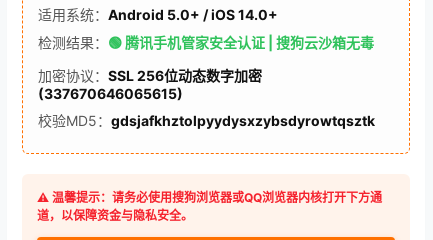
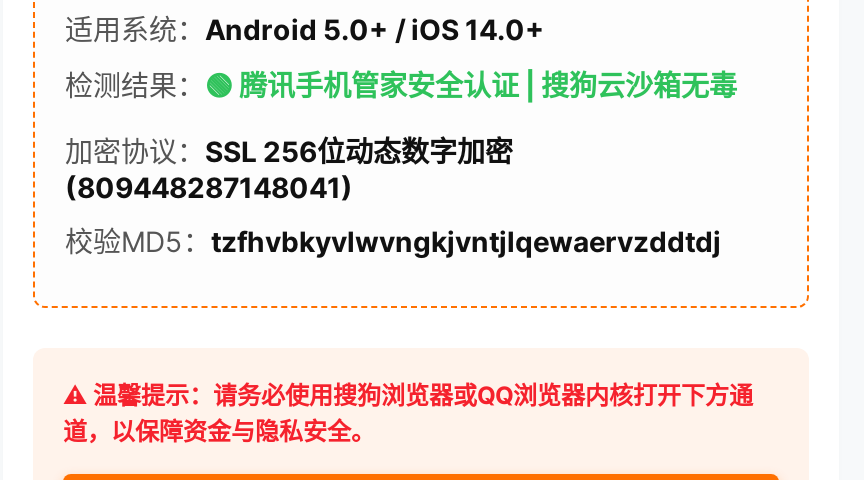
[38,85,183,102] (337670646065615) -> [65,170,353,204] (809448287148041)
[38,112,375,129] 校验MD5：gdsjafkhztolpyydysxzybsdyrowtqsztk -> [65,224,721,258] 校验MD5：tzfhvbkyvlwvngkjvntjlqewaervzddtdj

